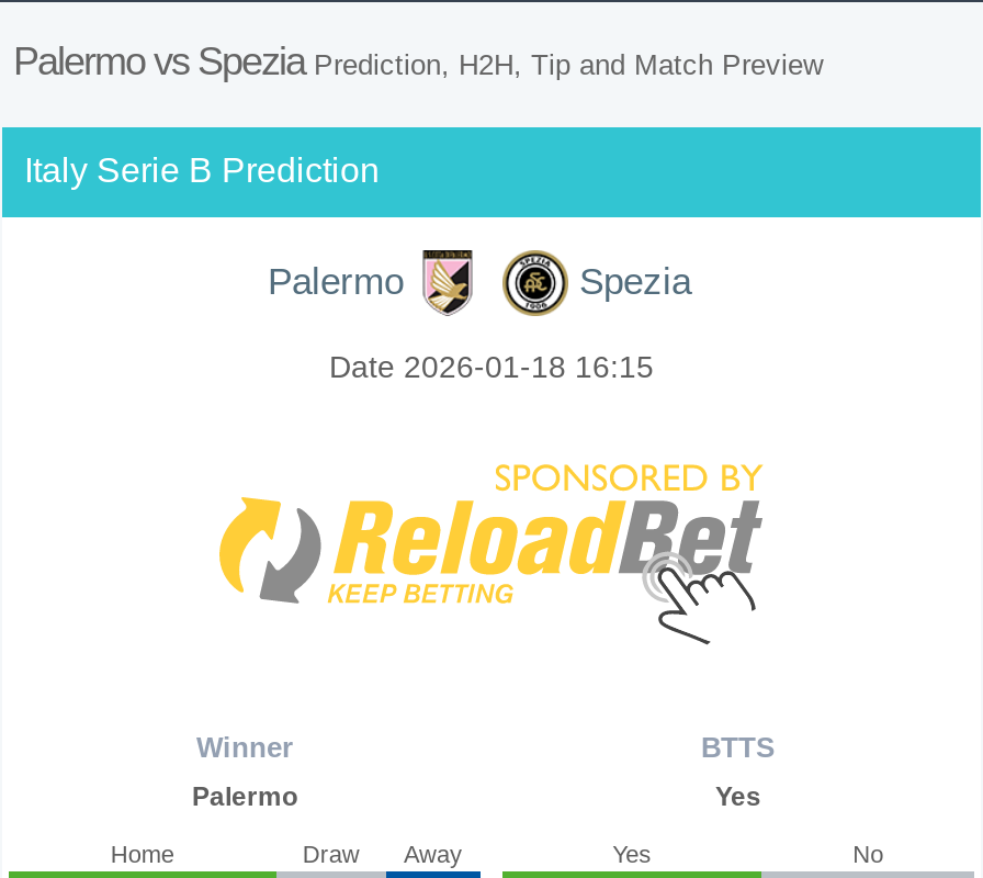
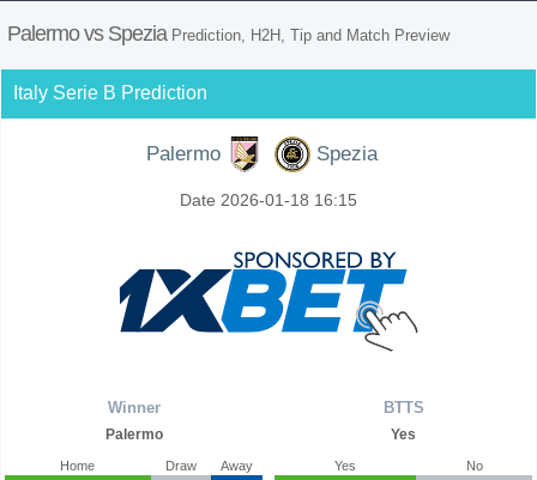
[217,461,764,643] [image] -> [119,250,418,352] [image]

